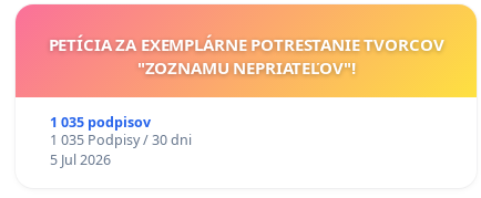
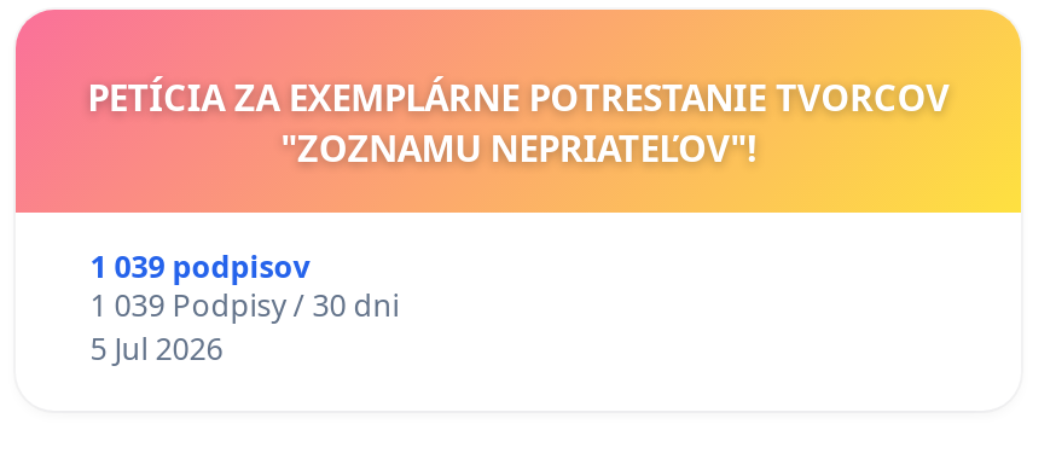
[50,113,151,131] 1 035 podpisov -> [90,246,310,287] 1 039 podpisov
[50,130,192,149] 1 035 Podpisy / 30 dni -> [90,285,399,326] 1 039 Podpisy / 30 dni

